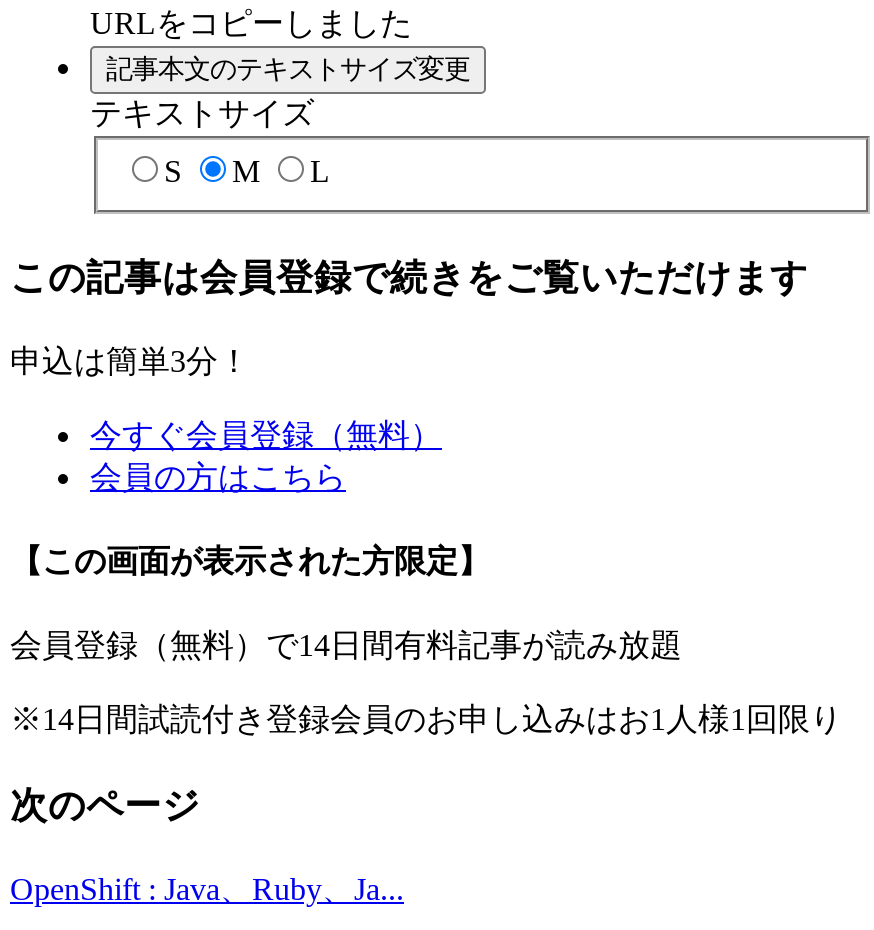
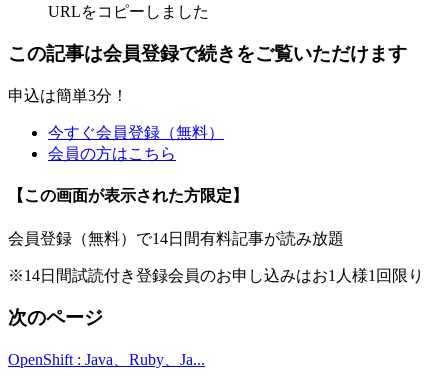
[90,53,470,188] 記事本文のテキストサイズ変更 | テキストサイズ | S | M | L -> none

